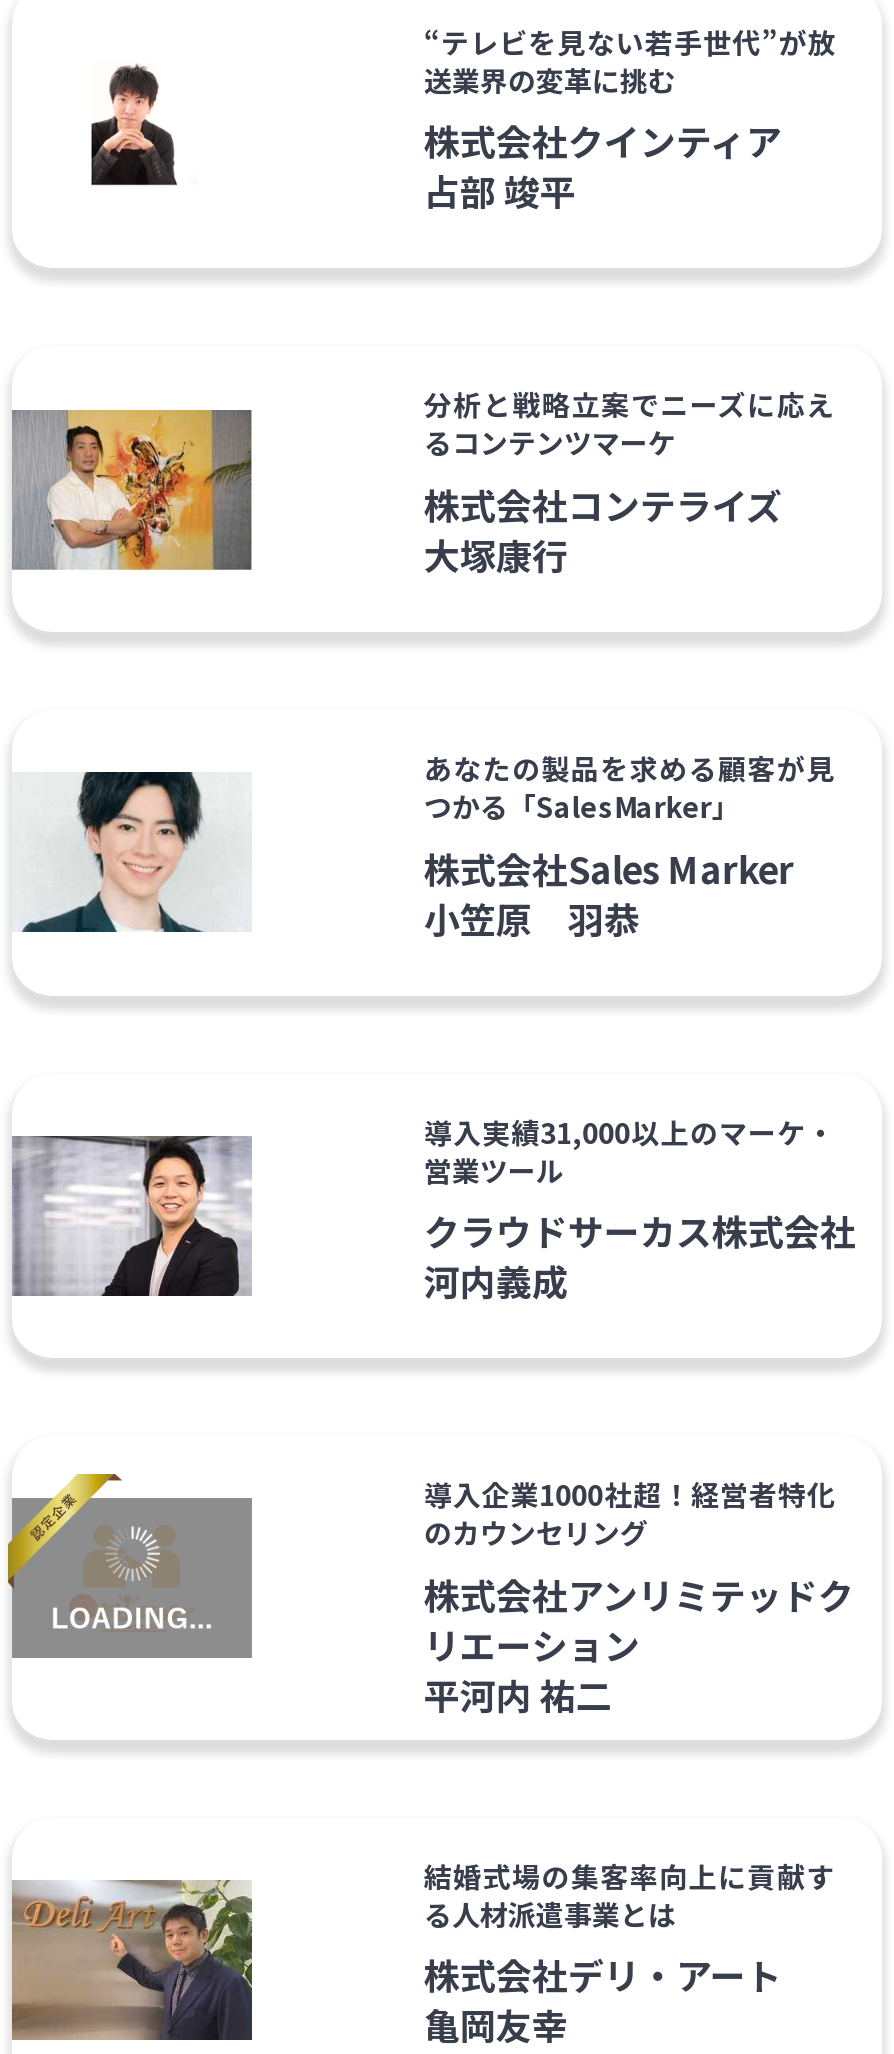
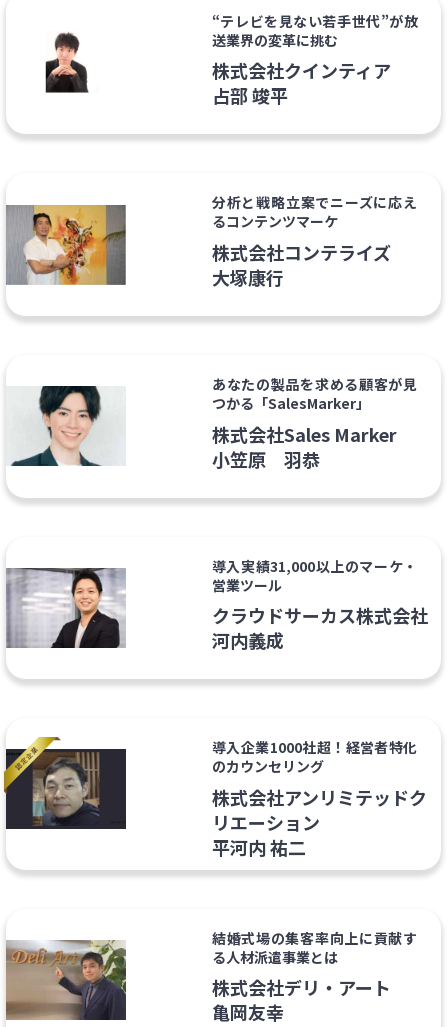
[14,1500,250,1656] [image] -> [6,749,126,829] [image]

